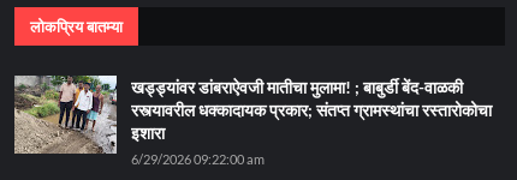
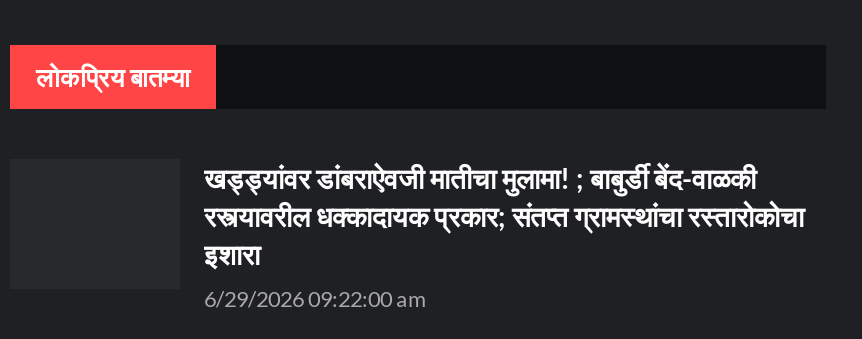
[13,74,118,155] [image] -> none

